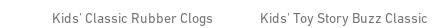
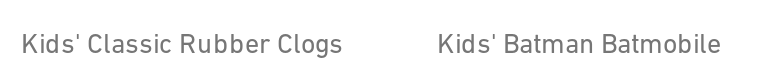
[260,9,428,25] Kids' Toy Story Buzz Classic -> [437,26,721,58] Kids' Batman Batmobile

